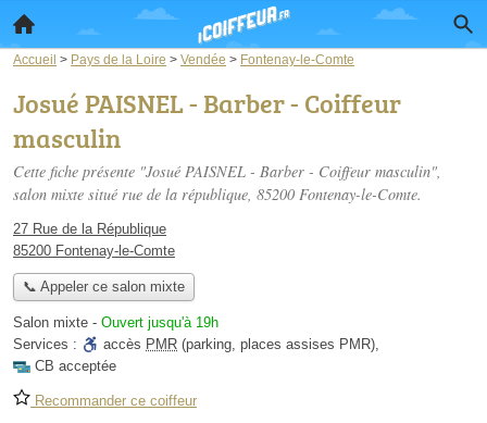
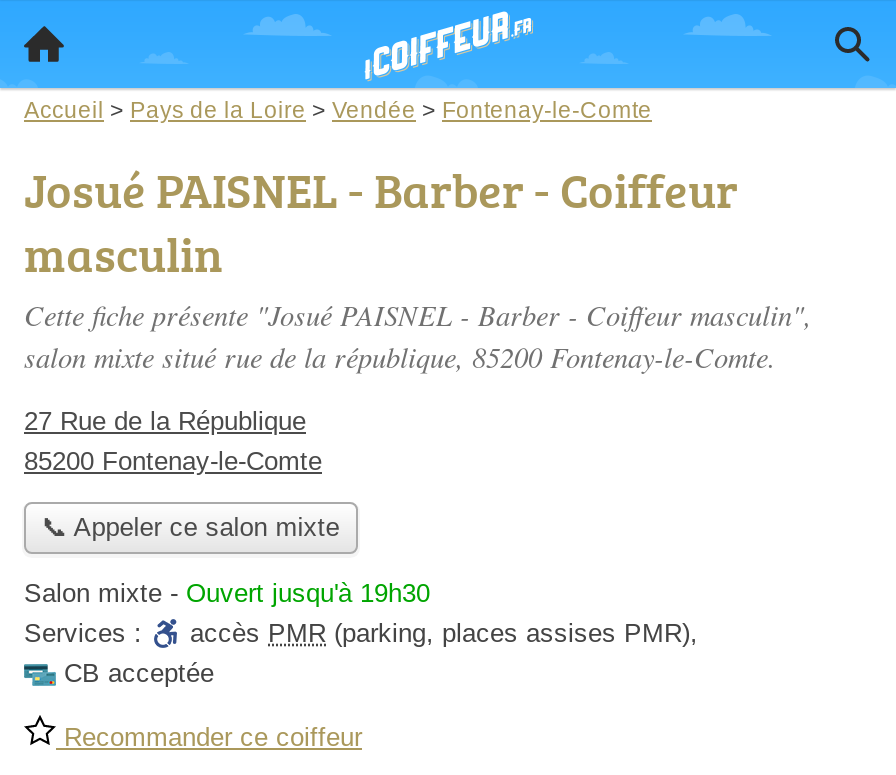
[13,315,218,331] Salon mixte - Ouvert jusqu'à 19h -> [24,579,430,609] Salon mixte - Ouvert jusqu'à 19h30

